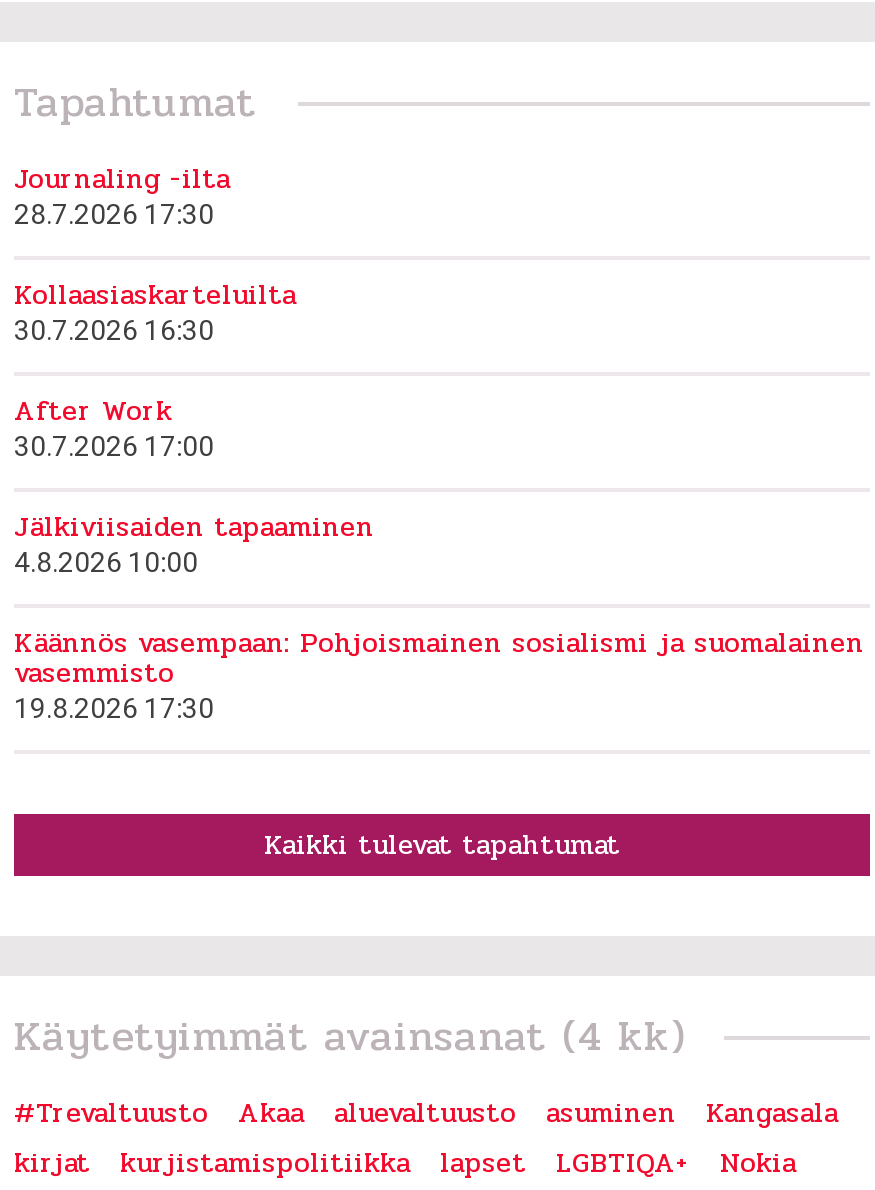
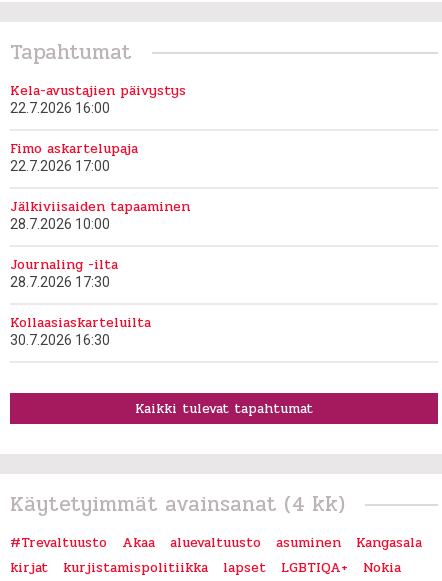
none -> [10,80,186,232] Kela-avustajien päivystys | 22.7.2026 16:00 | Fimo askartelupaja | 22.7.2026 17:00 | 28.7.2026 10:00
moved [14,159,296,347] -> [10,254,151,348]: Journaling -ilta | 28.7.2026 17:30 | Kollaasiaskarteluilta | 30.7.2026 16:30
[14,391,864,725] After Work | 30.7.2026 17:00 | 4.8.2026 10:00 | Käännös vasempaan: Pohjoismainen sosialismi ja suomalainen | vasemmisto | 19.8.2026 17:30 -> none
moved [14,507,374,549] -> [10,196,190,217]: Jälkiviisaiden tapaaminen

